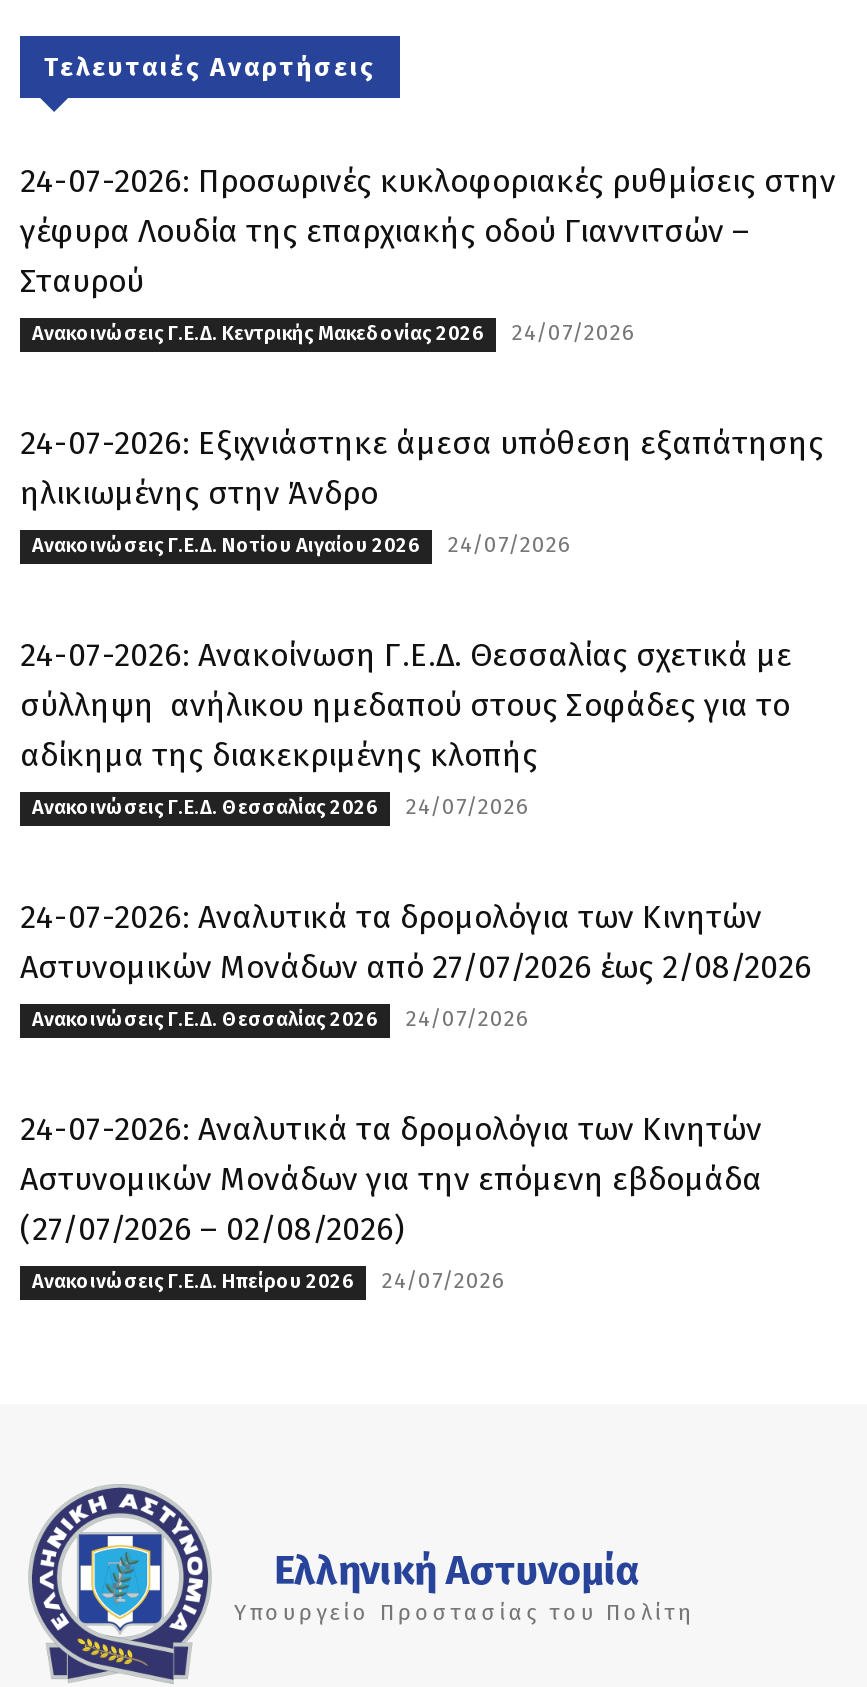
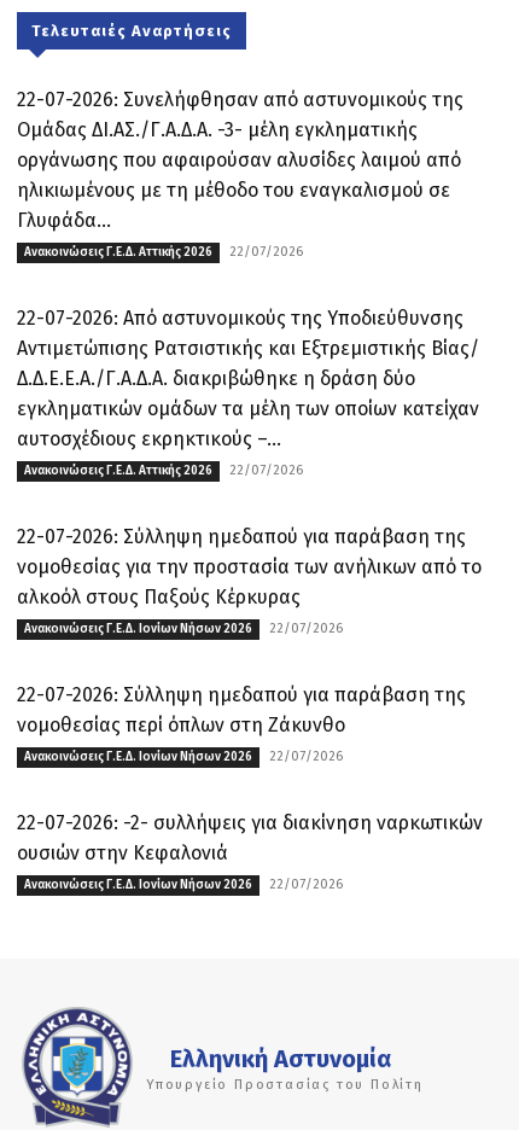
[20,161,836,299] 24-07-2026: Προσωρινές κυκλοφοριακές ρυθμίσεις στην | γέφυρα Λουδία της επαρχιακής οδού Γιαννιτσών – | Σταυρού -> [17,88,463,231] 22-07-2026: Συνελήφθησαν από αστυνομικούς της | Ομάδας ΔΙ.ΑΣ./Γ.Α.Δ.Α. -3- μέλη εγκληματικής | οργάνωσης που αφαιρούσαν αλυσίδες λαιμού από | ηλικιωμένους με τη μέθοδο του εναγκαλισμού σε | Γλυφάδα...
[32,319,634,345] Ανακοινώσεις Γ.Ε.Δ. Κεντρικής Μακεδονίας 2026 | 24/07/2026 -> [24,243,303,259] Ανακοινώσεις Γ.Ε.Δ. Αττικής 2026 | 22/07/2026
[20,423,824,511] 24-07-2026: Εξιχνιάστηκε άμεσα υπόθεση εξαπάτησης | ηλικιωμένης στην Άνδρο -> [17,306,479,450] 22-07-2026: Από αστυνομικούς της Υποδιεύθυνσης | Αντιμετώπισης Ρατσιστικής και Εξτρεμιστικής Βίας/ | Δ.Δ.Ε.Ε.Α./Γ.Α.Δ.Α. διακριβώθηκε η δράση δύο | εγκληματικών ομάδων τα μέλη των οποίων κατείχαν | αυτοσχέδιους εκρηκτικούς –...
[32,531,570,557] Ανακοινώσεις Γ.Ε.Δ. Νοτίου Αιγαίου 2026 | 24/07/2026 -> [24,462,303,478] Ανακοινώσεις Γ.Ε.Δ. Αττικής 2026 | 22/07/2026
[20,635,792,773] 24-07-2026: Ανακοίνωση Γ.Ε.Δ. Θεσσαλίας σχετικά με | σύλληψη ανήλικου ημεδαπού στους Σοφάδες για το | αδίκημα της διακεκριμένης κλοπής -> [17,525,482,608] 22-07-2026: Σύλληψη ημεδαπού για παράβαση της | νομοθεσίας για την προστασία των ανήλικων από το | αλκοόλ στους Παξούς Κέρκυρας
[32,793,528,819] Ανακοινώσεις Γ.Ε.Δ. Θεσσαλίας 2026 | 24/07/2026 -> [24,620,343,636] Ανακοινώσεις Γ.Ε.Δ. Ιονίων Νήσων 2026 | 22/07/2026
[20,897,812,985] 24-07-2026: Αναλυτικά τα δρομολόγια των Κινητών | Αστυνομικών Μονάδων από 27/07/2026 έως 2/08/2026 -> [17,683,466,736] 22-07-2026: Σύλληψη ημεδαπού για παράβαση της | νομοθεσίας περί όπλων στη Ζάκυνθο
[32,1005,528,1031] Ανακοινώσεις Γ.Ε.Δ. Θεσσαλίας 2026 | 24/07/2026 -> [24,748,343,764] Ανακοινώσεις Γ.Ε.Δ. Ιονίων Νήσων 2026 | 22/07/2026
[20,1109,762,1247] 24-07-2026: Αναλυτικά τα δρομολόγια των Κινητών | Αστυνομικών Μονάδων για την επόμενη εβδομάδα | (27/07/2026 – 02/08/2026) -> [17,811,483,864] 22-07-2026: -2- συλλήψεις για διακίνηση ναρκωτικών | ουσιών στην Κεφαλονιά
[32,1267,504,1293] Ανακοινώσεις Γ.Ε.Δ. Ηπείρου 2026 | 24/07/2026 -> [24,876,343,892] Ανακοινώσεις Γ.Ε.Δ. Ιονίων Νήσων 2026 | 22/07/2026

